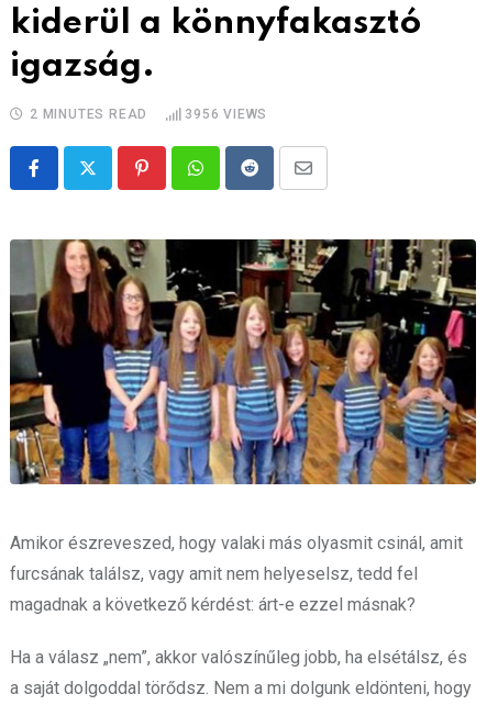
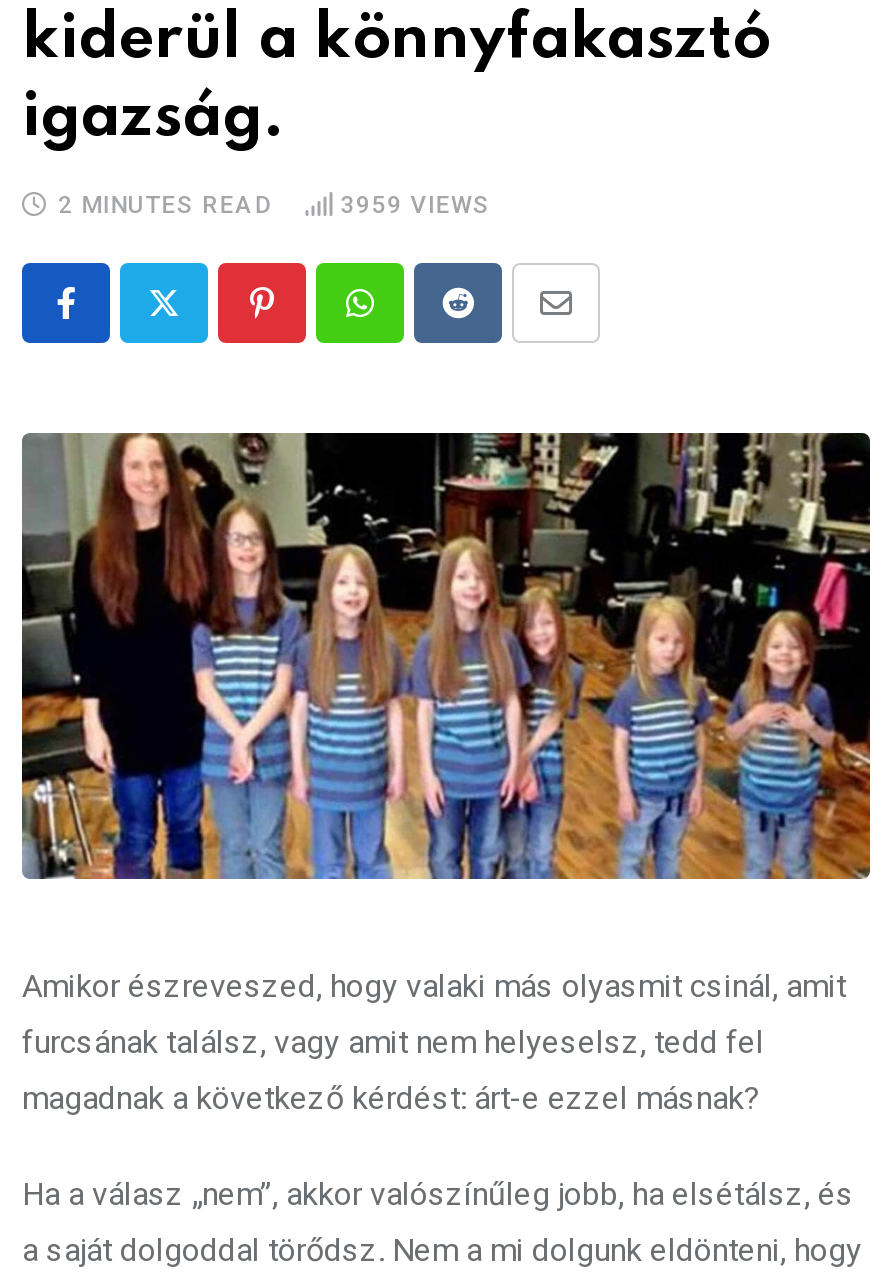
[185,107,267,122] 3956 VIEWS -> [340,191,490,219] 3959 VIEWS

